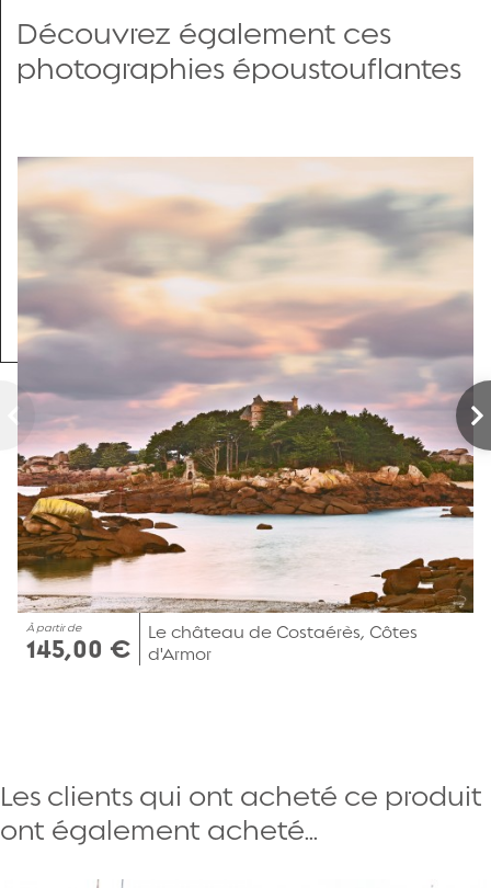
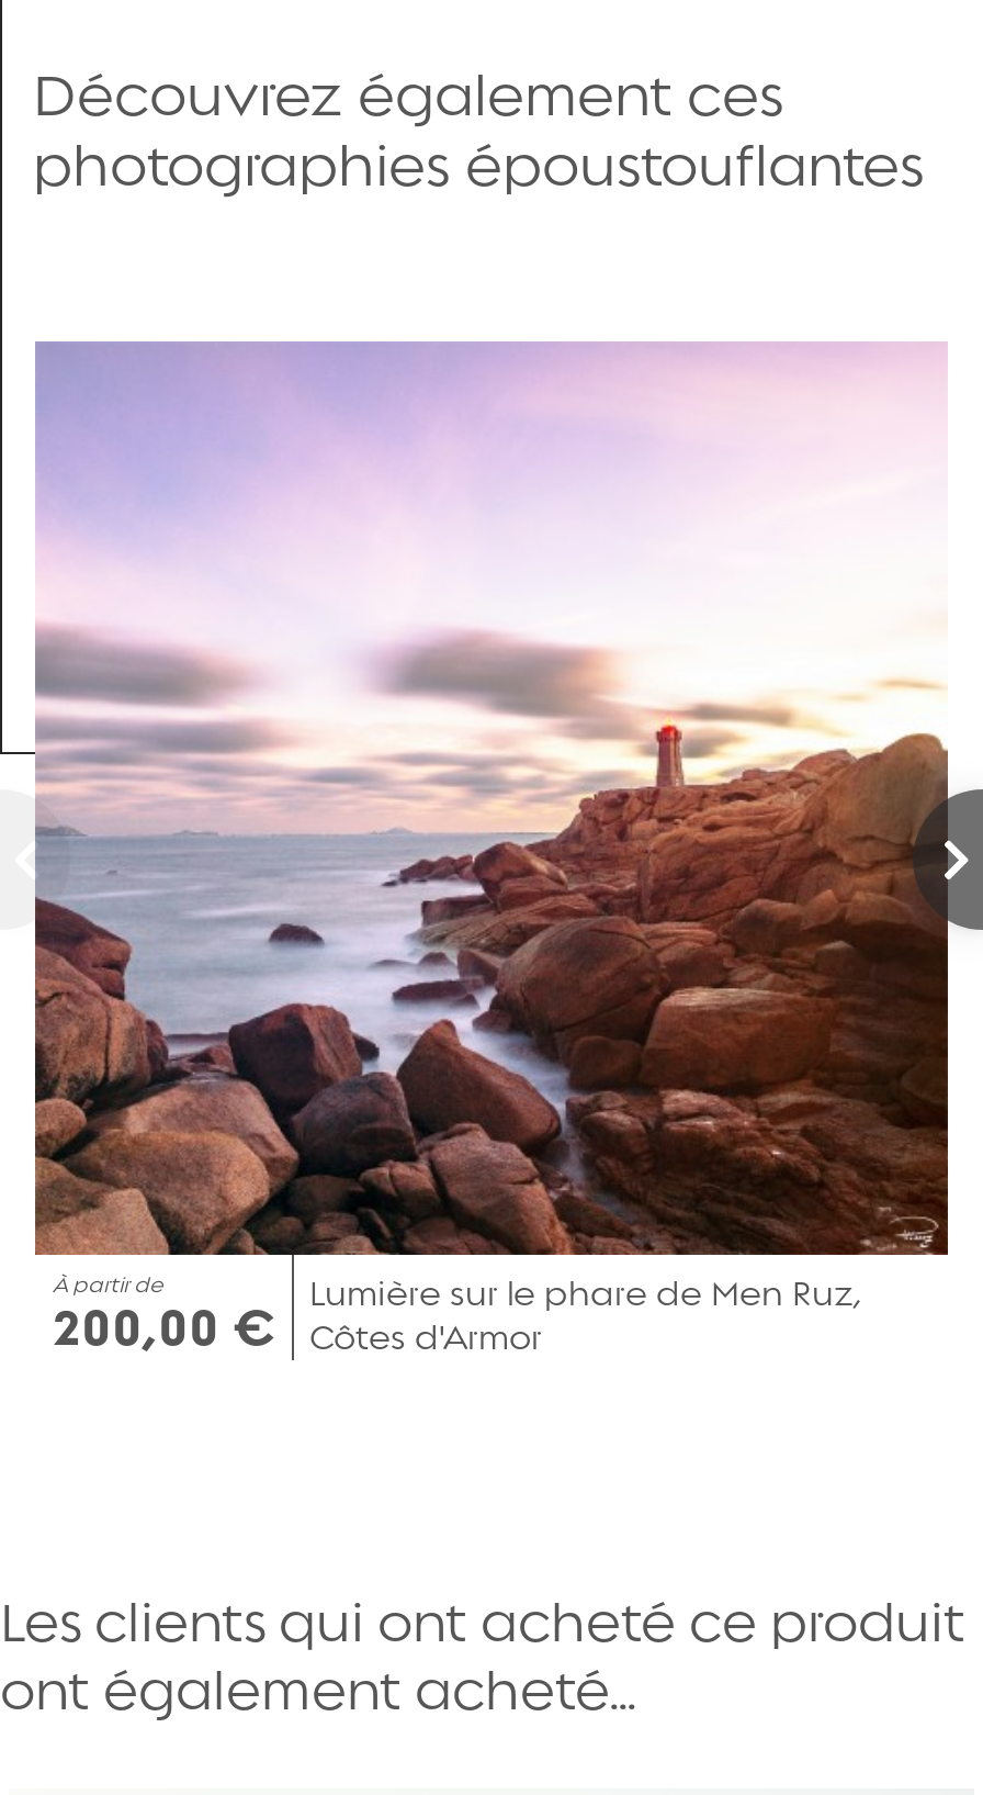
[18,157,475,664] [image] | Le château de Costaérès, Côtes | d'Armor -> [33,340,950,1358] [image] | Lumière sur le phare de Men Ruz, | Côtes d'Armor
[26,633,130,664] 145,00 € -> [53,1297,274,1358] 200,00 €

